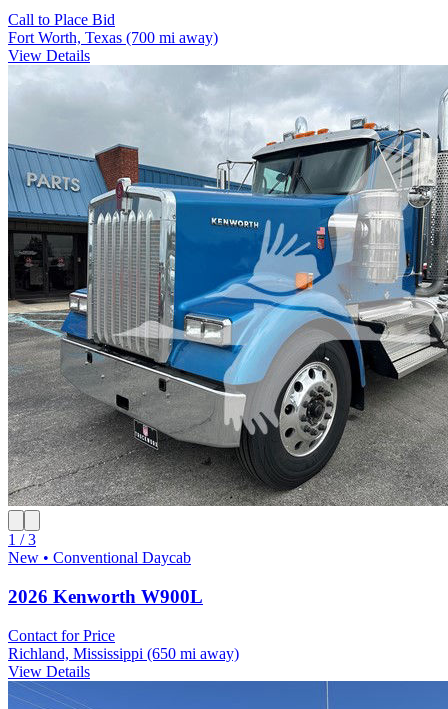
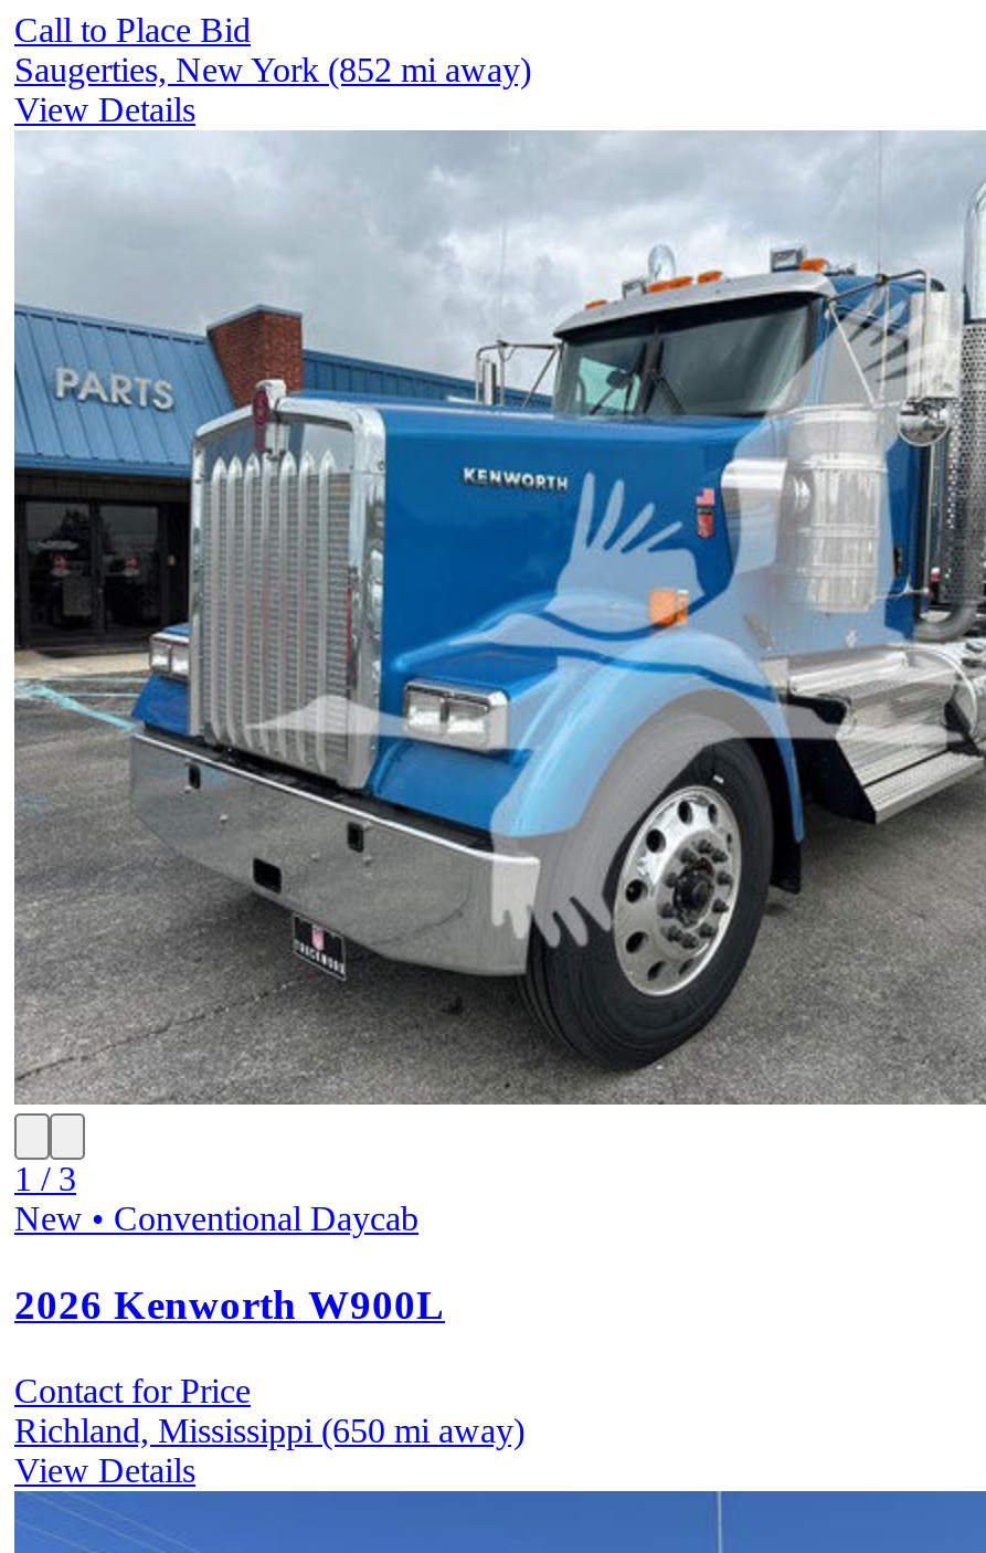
[8,29,218,46] Fort Worth, Texas (700 mi away) -> [14,51,531,89] Saugerties, New York (852 mi away)

